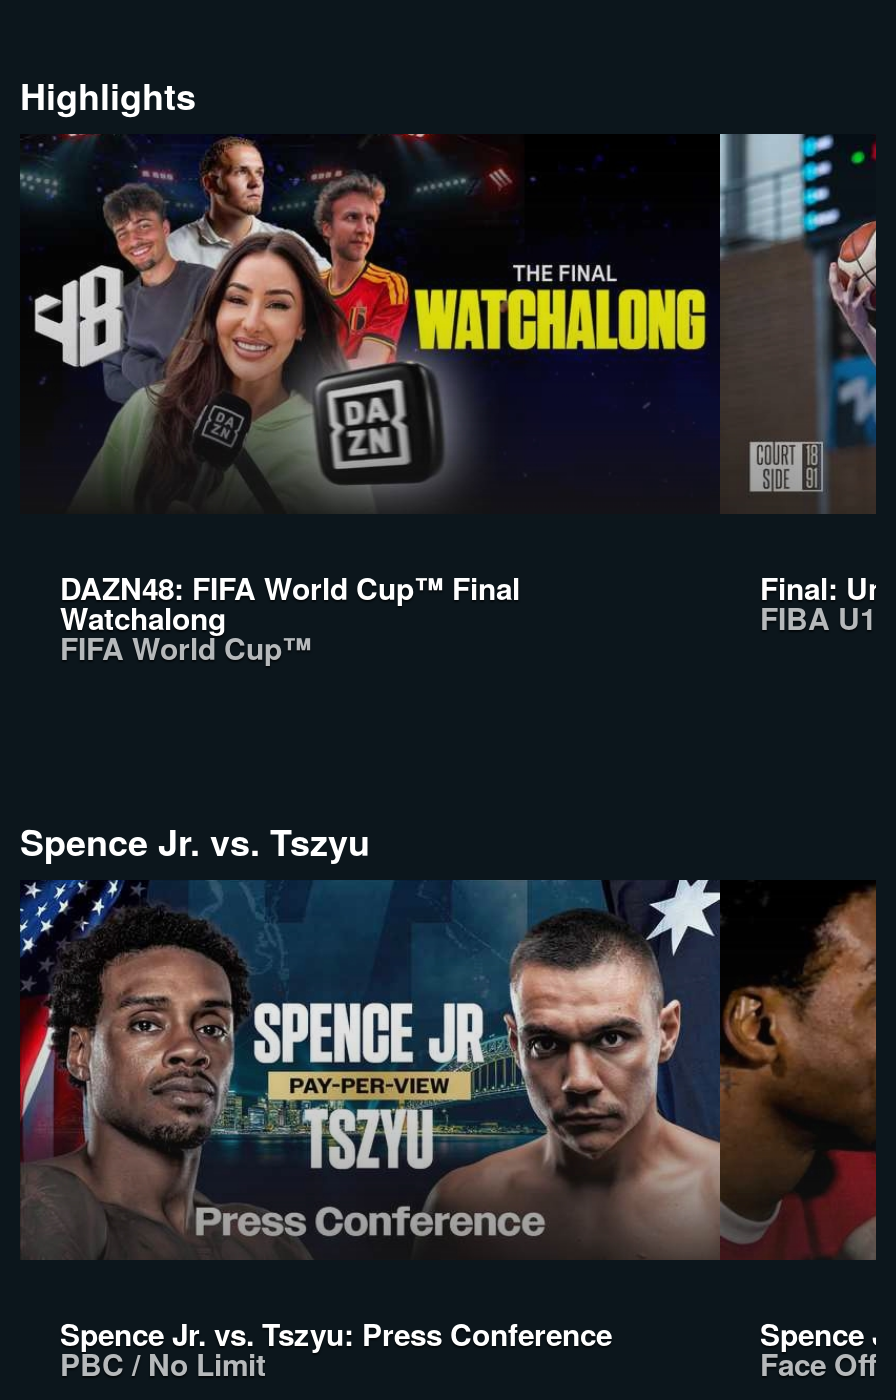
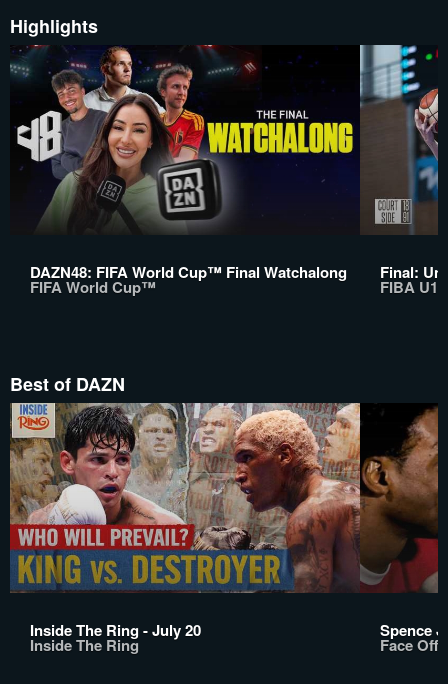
[20,816,370,868] Spence Jr. vs. Tszyu -> [10,371,125,397] Best of DAZN
[18,880,722,1386] [image] | Spence Jr. vs. Tszyu: Press Conference | PBC / No Limit -> [9,402,361,656] [image] | Inside The Ring - July 20 | Inside The Ring

